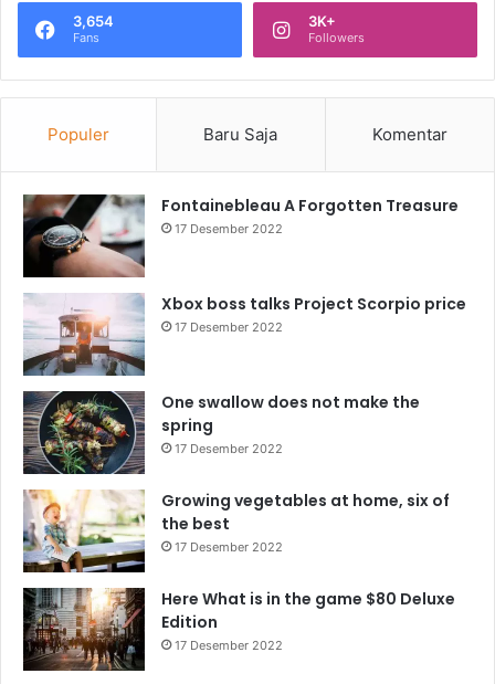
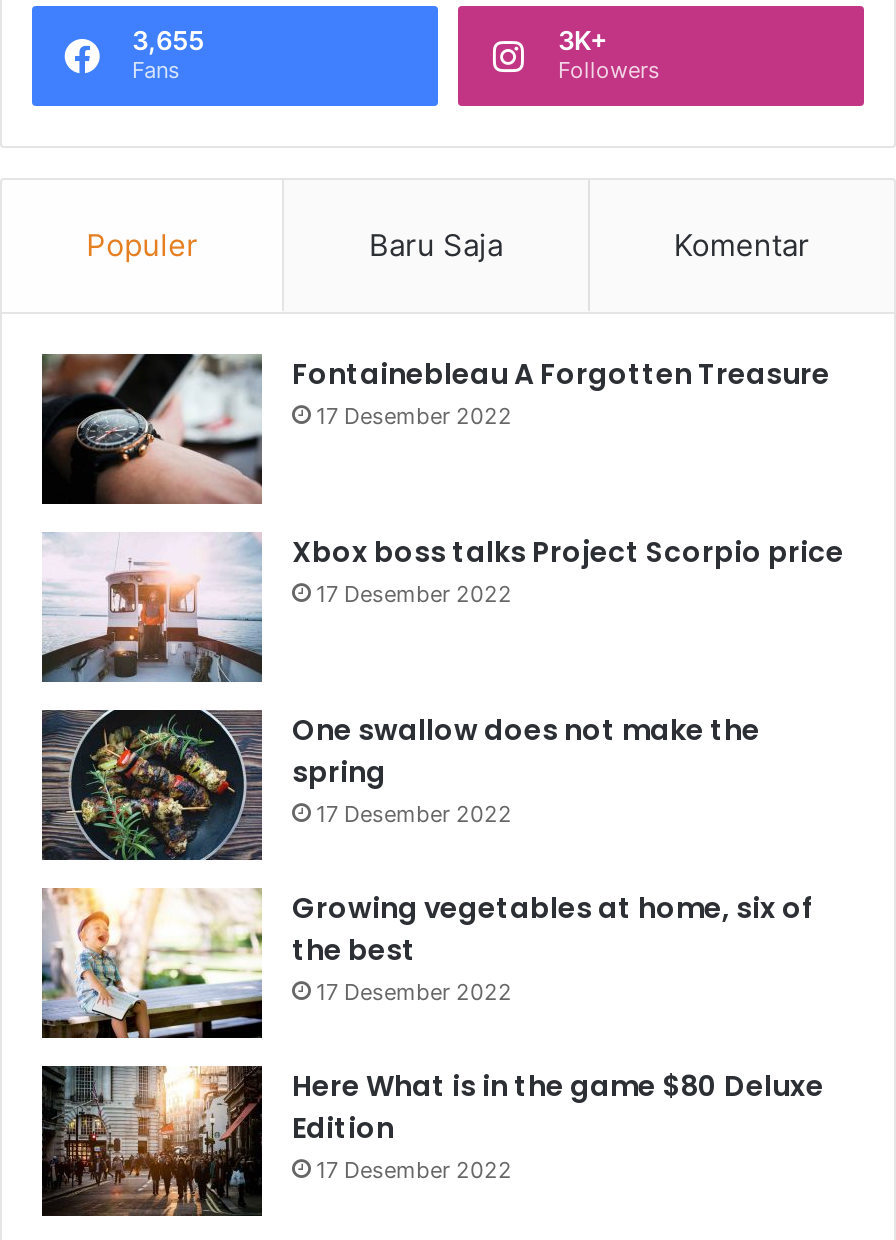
[73,12,114,30] 3,654 -> [132,24,204,56] 3,655

